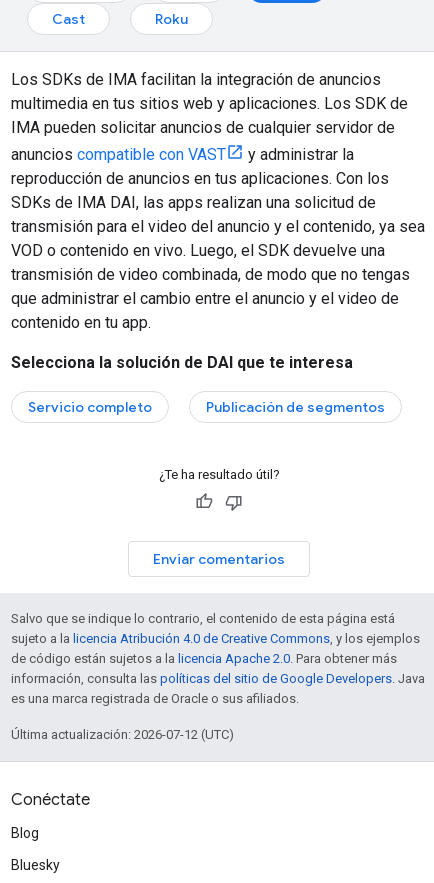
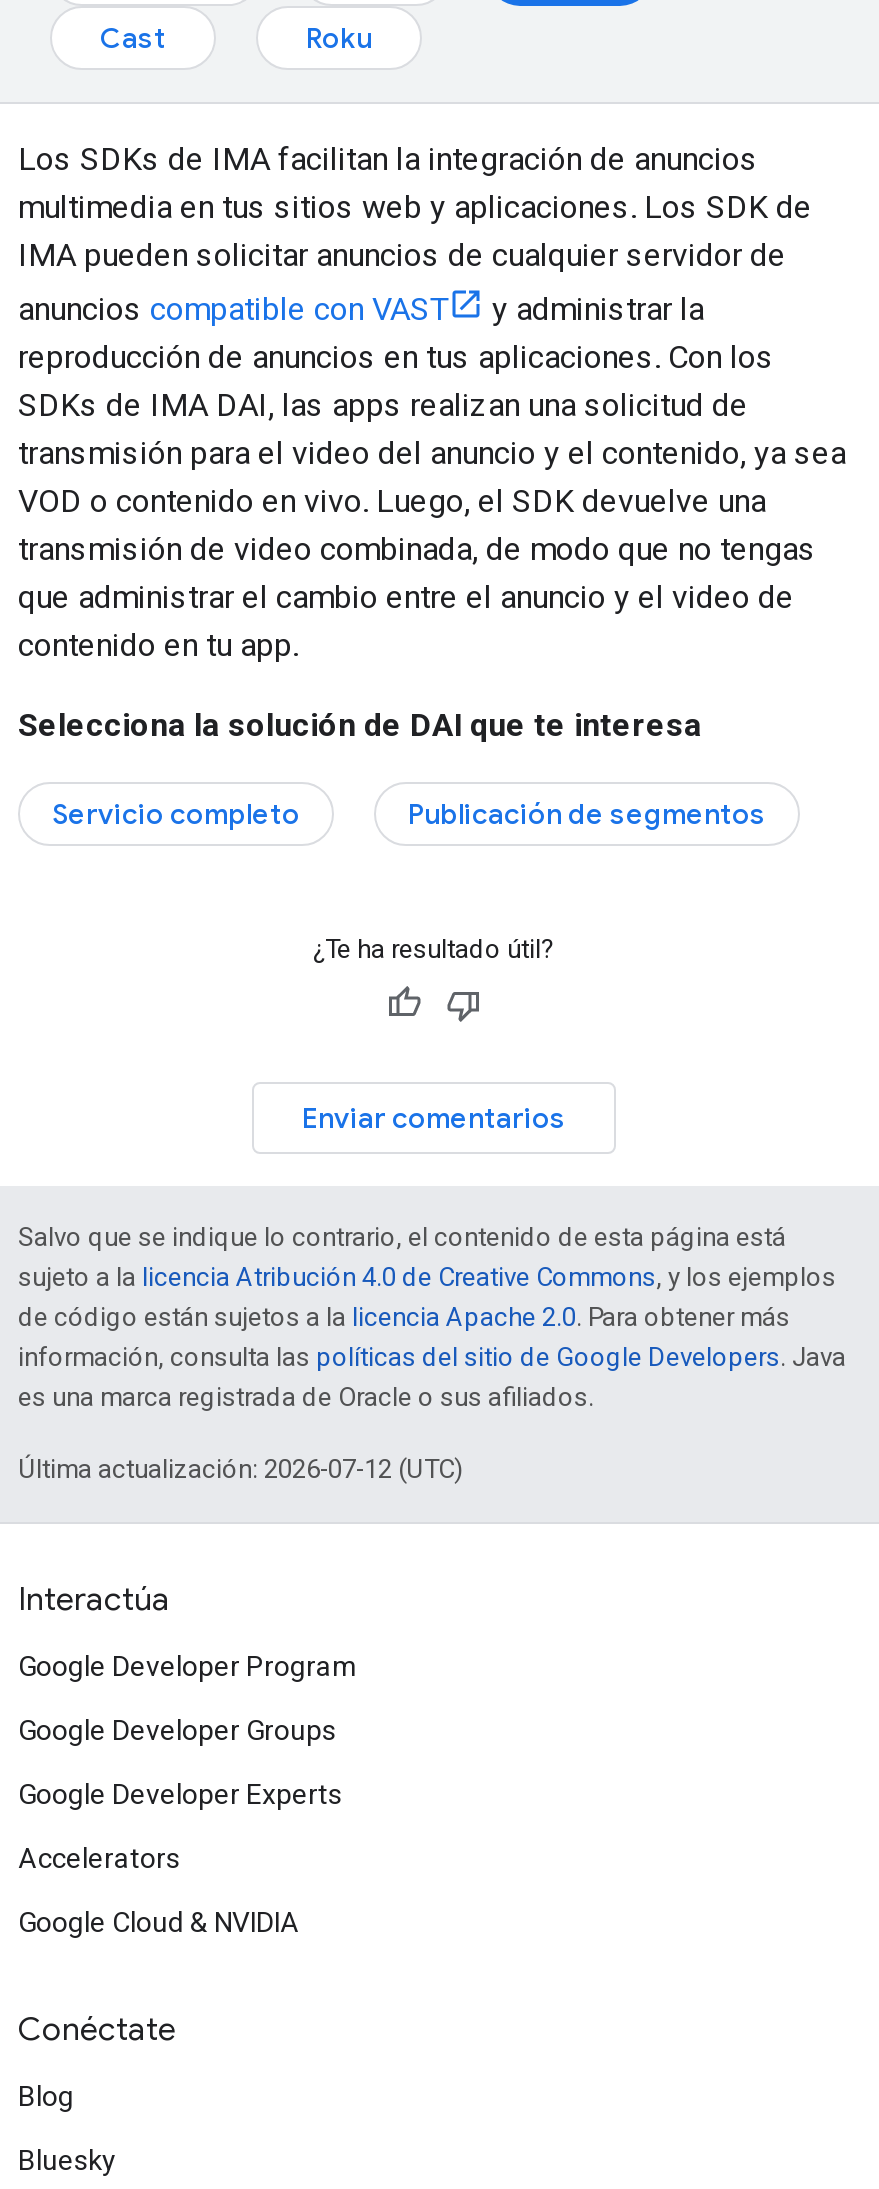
none -> [18,1580,358,1938] Interactúa | Google Developer Program | Google Developer Groups | Google Developer Experts | Accelerators | Google Cloud & NVIDIA

